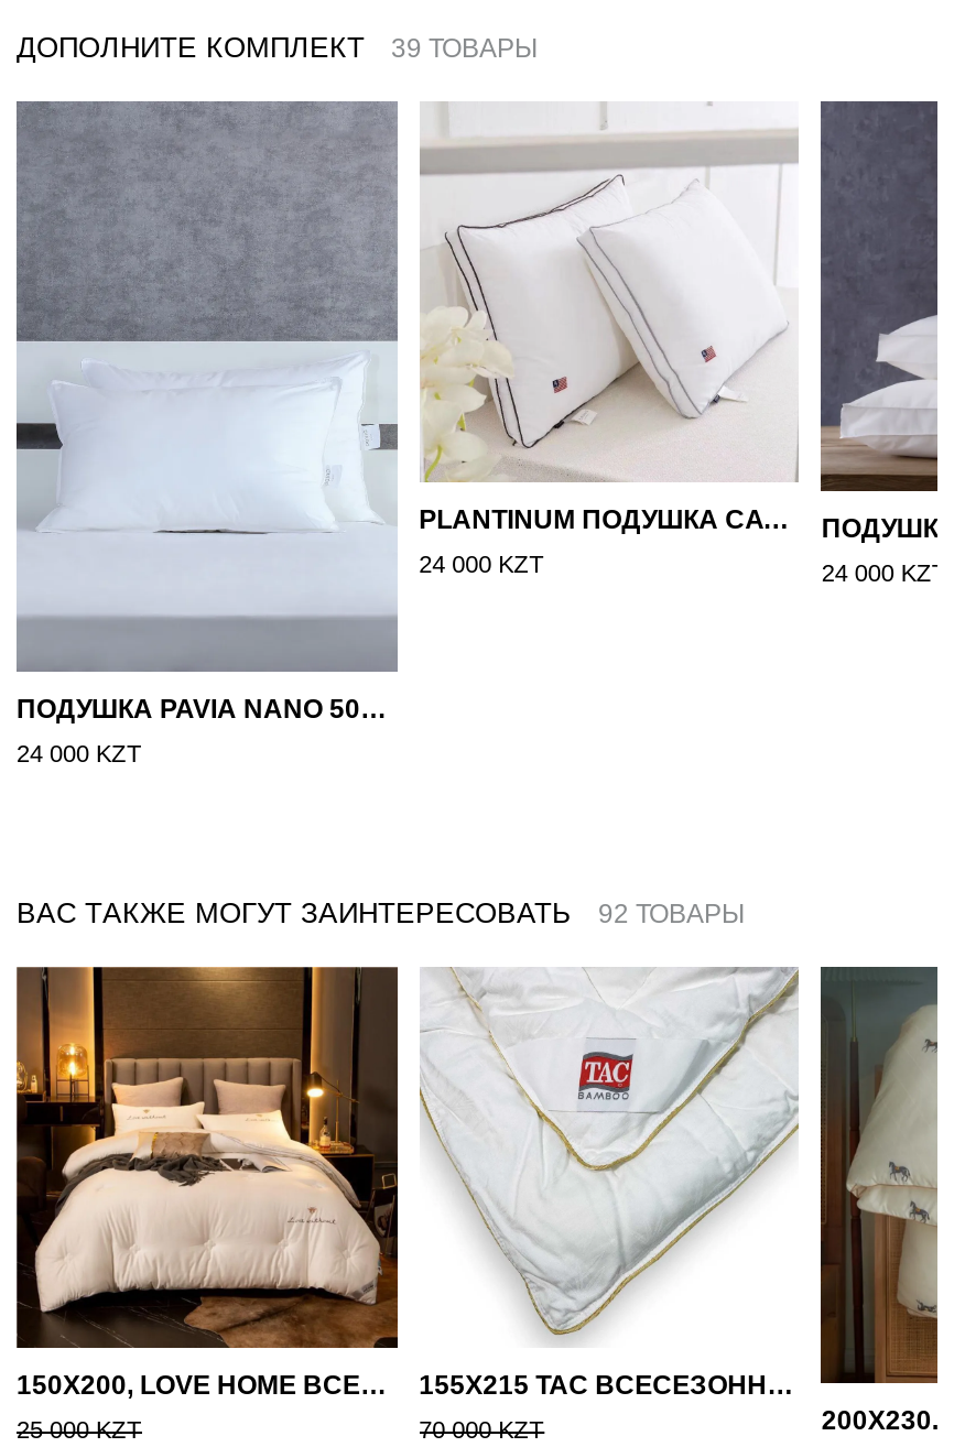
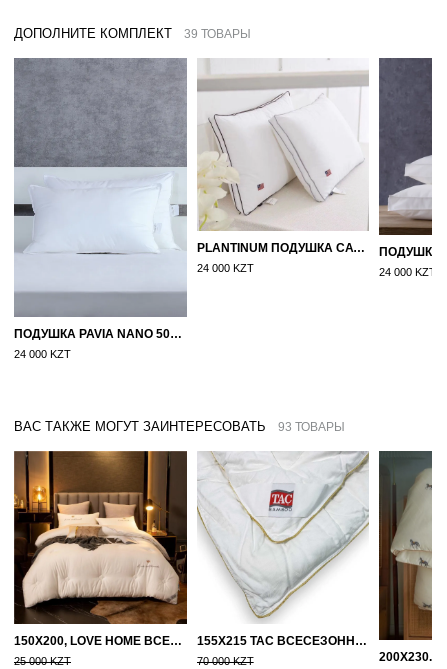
[17,897,746,930] ВАС ТАКЖЕ МОГУТ ЗАИНТЕРЕСОВАТЬ 92 ТОВАРЫ -> [14,419,345,434] ВАС ТАКЖЕ МОГУТ ЗАИНТЕРЕСОВАТЬ 93 ТОВАРЫ

